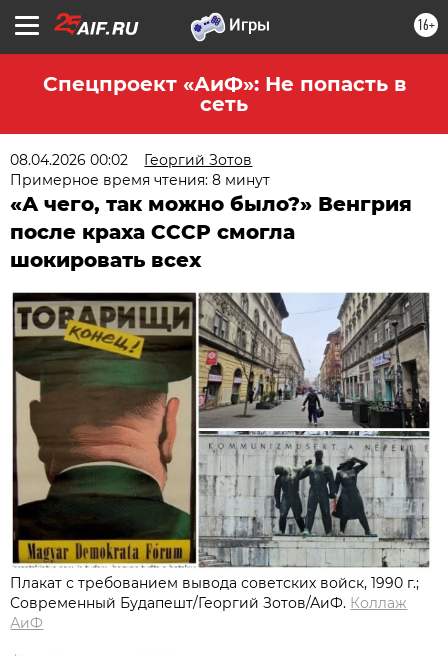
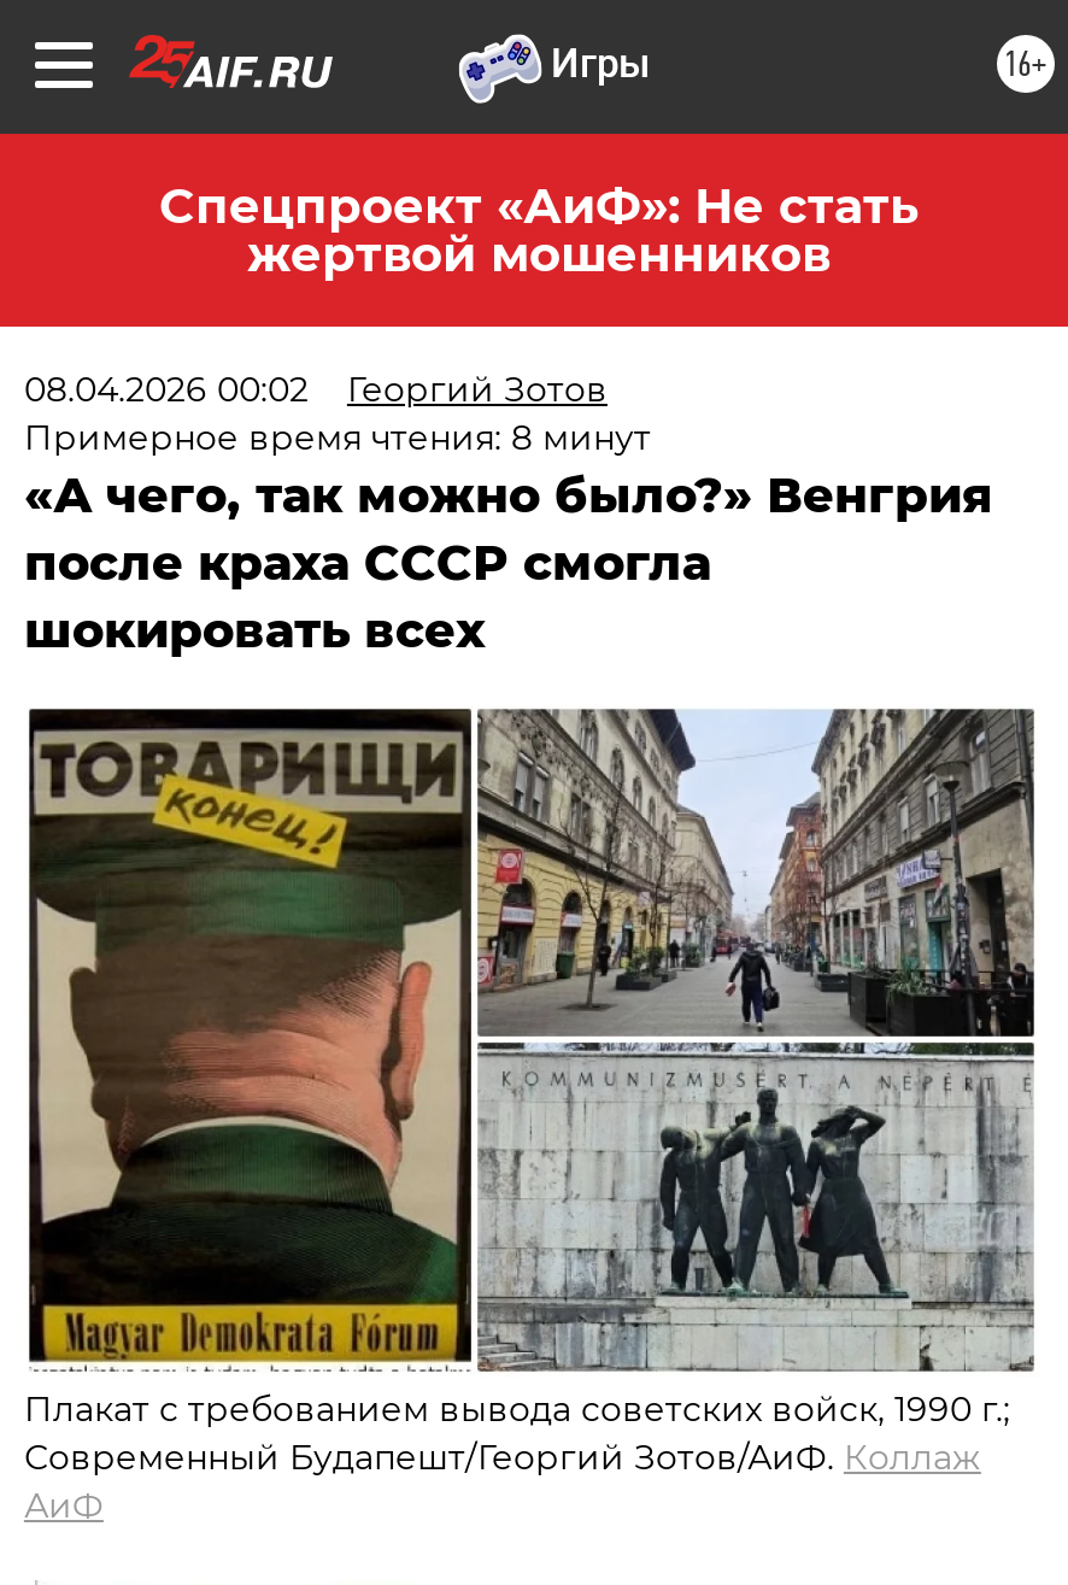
[42,72,405,116] Спецпроект «АиФ»: Не попасть в | сеть -> [159,177,919,283] Спецпроект «АиФ»: Не стать | жертвой мошенников

